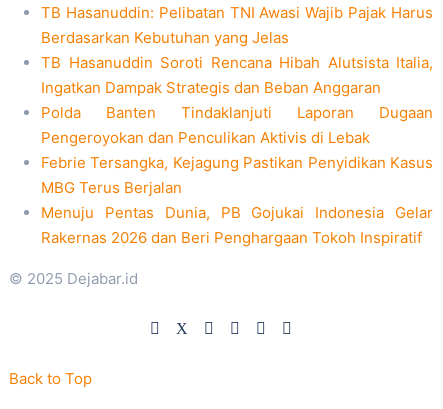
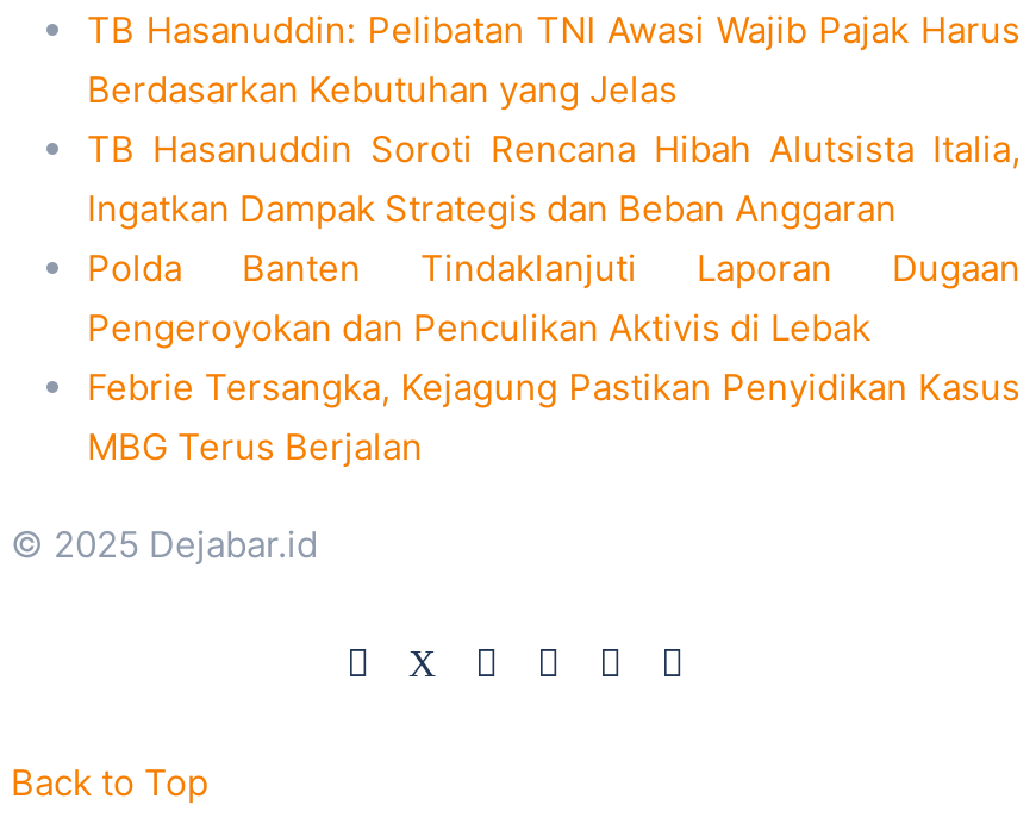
[41,203,433,247] Menuju Pentas Dunia, PB Gojukai Indonesia Gelar | Rakernas 2026 dan Beri Penghargaan Tokoh Inspiratif -> none

